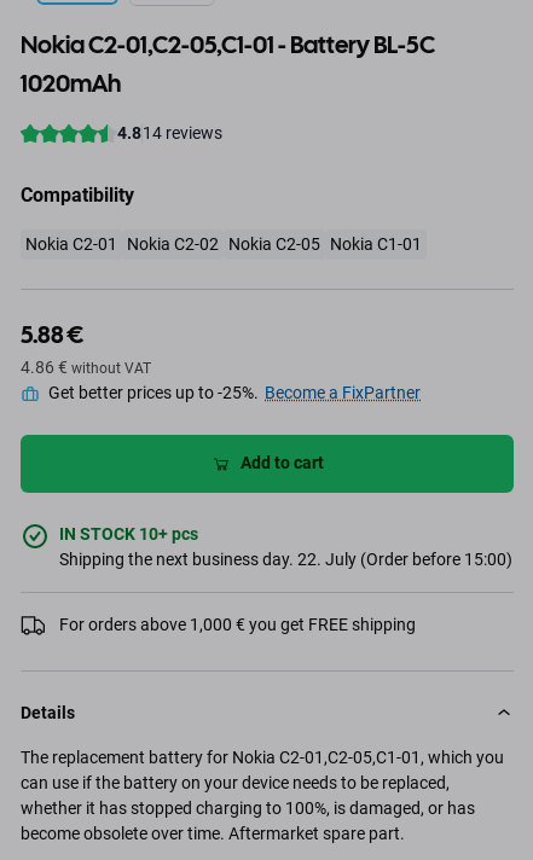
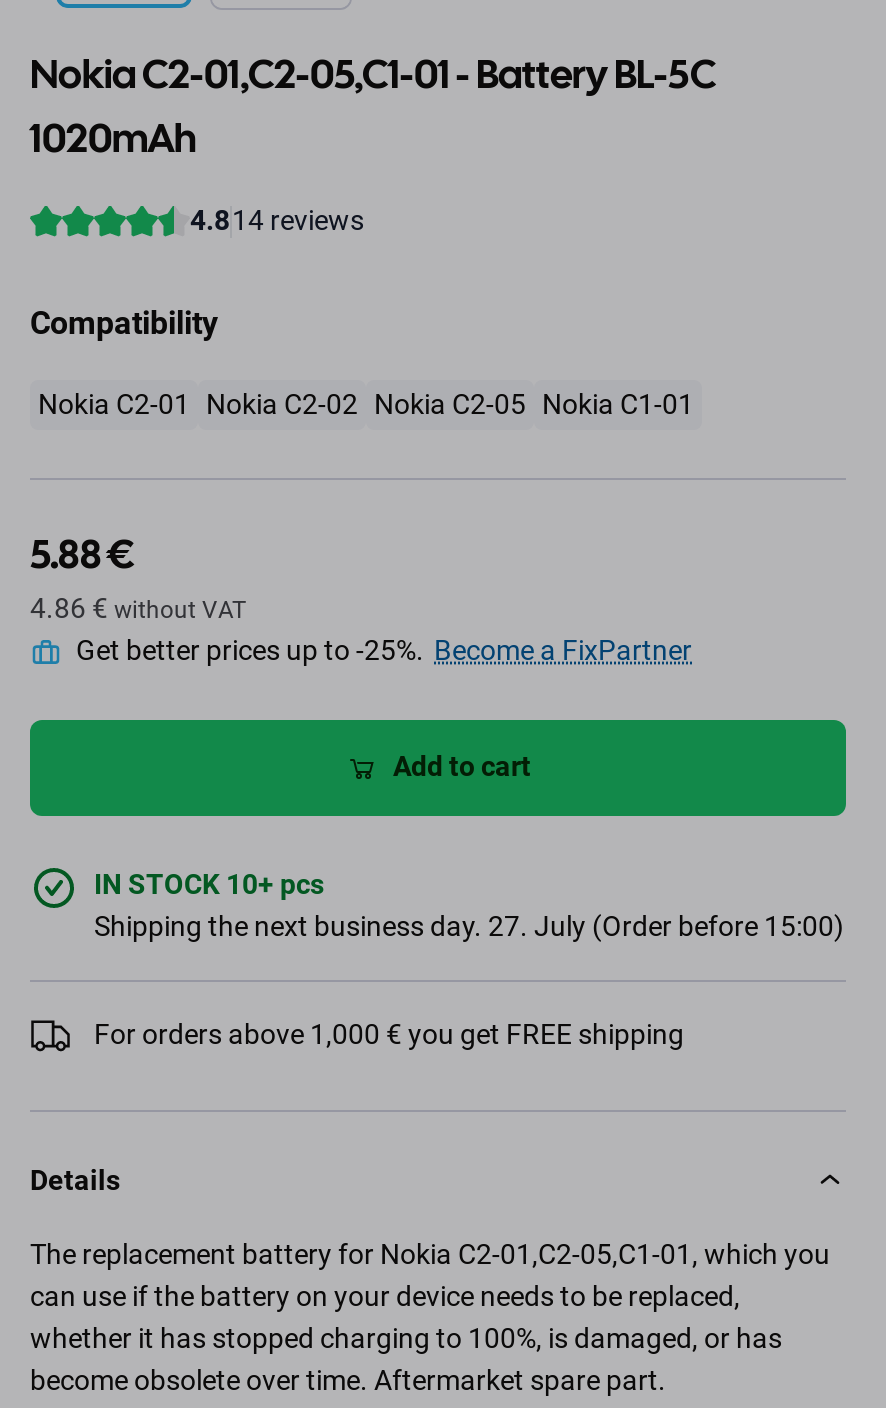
[59,549,512,569] Shipping the next business day. 22. July (Order before 15:00) -> [94,910,844,942] Shipping the next business day. 27. July (Order before 15:00)

